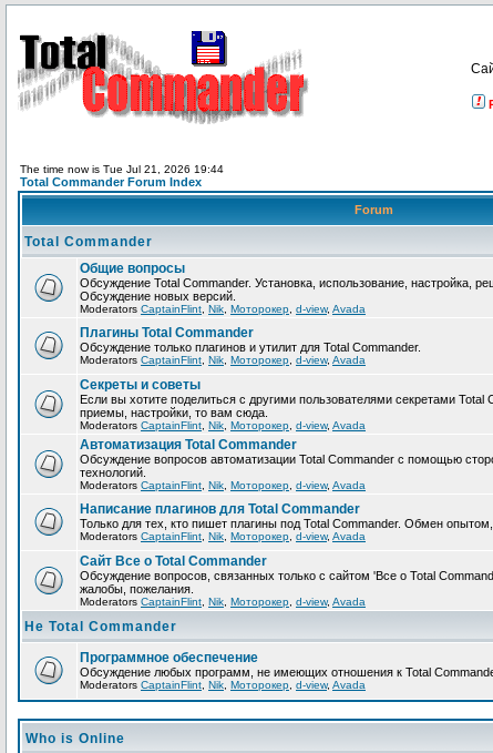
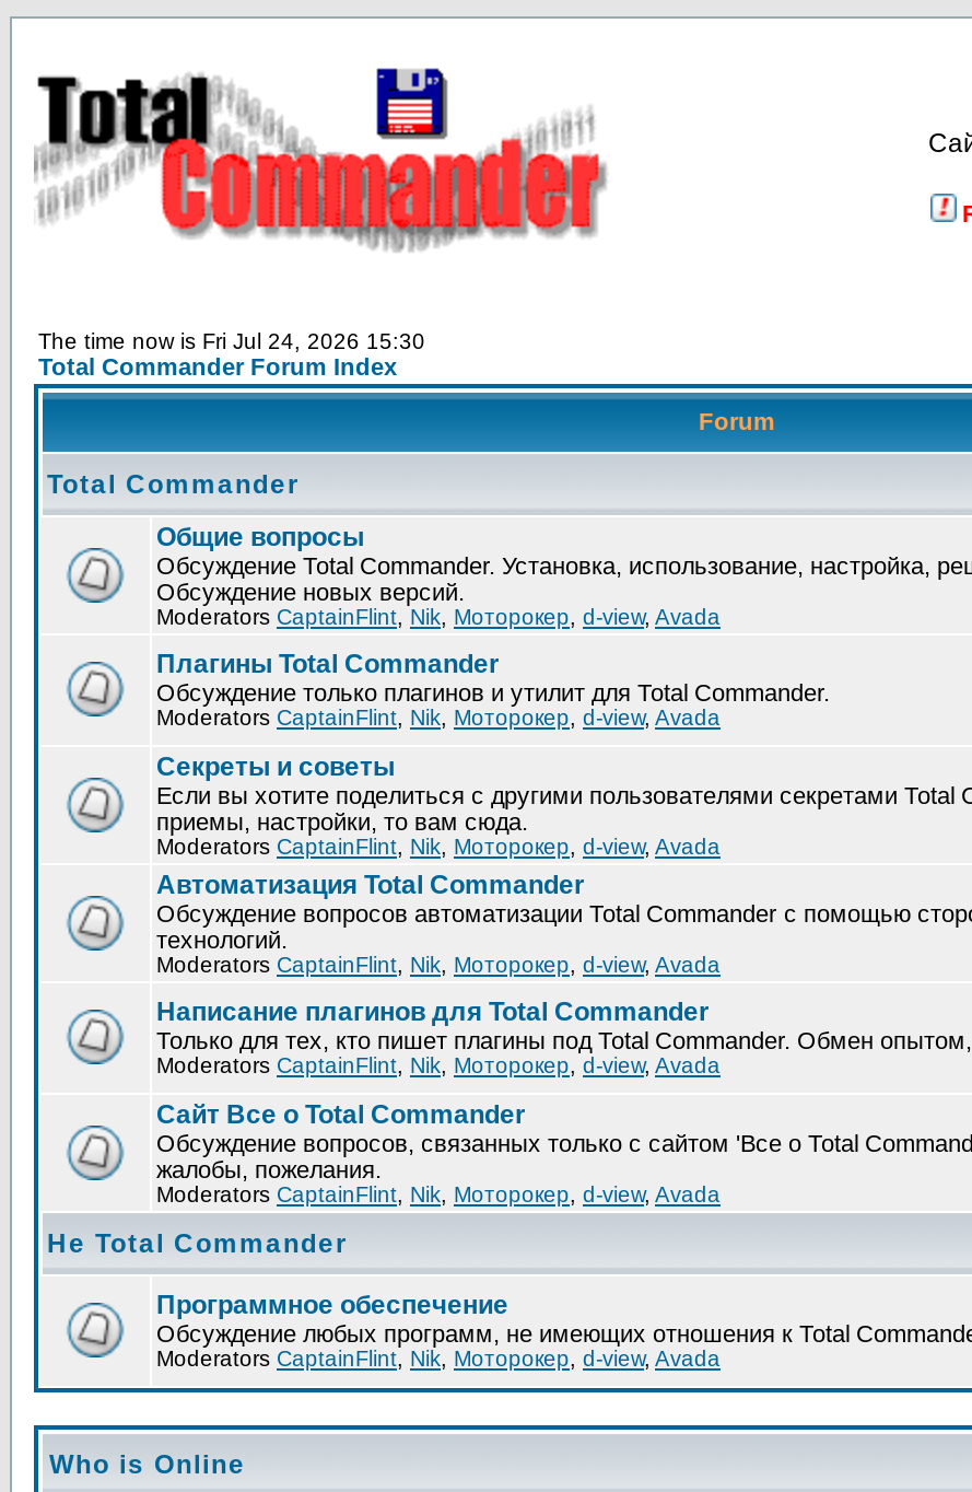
[20,163,224,175] The time now is Tue Jul 21, 2026 19:44 -> [38,329,425,353] The time now is Fri Jul 24, 2026 15:30

